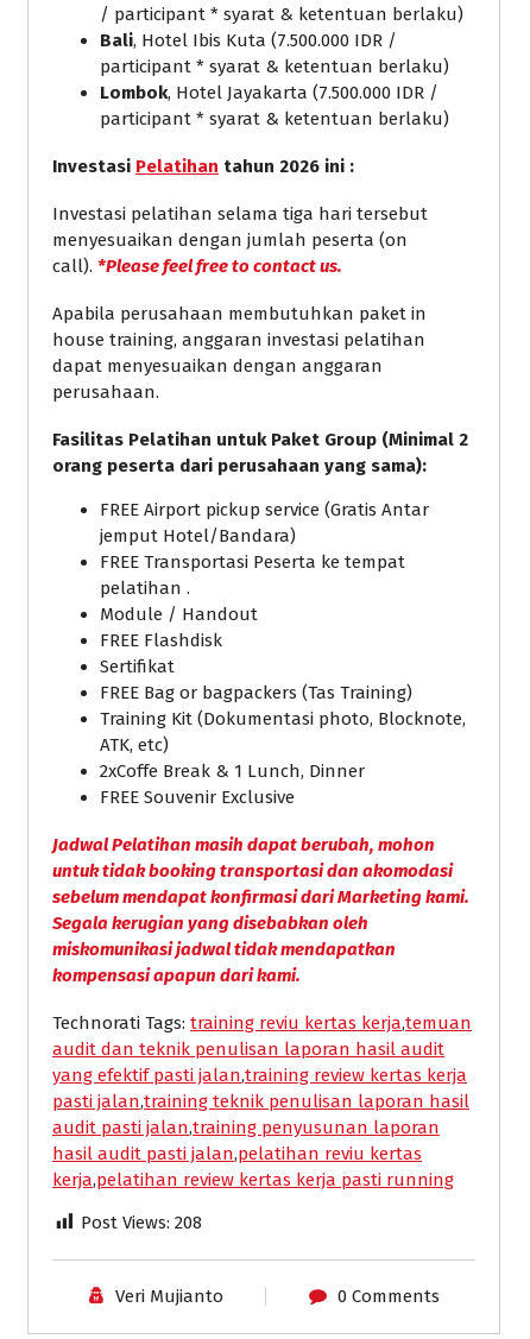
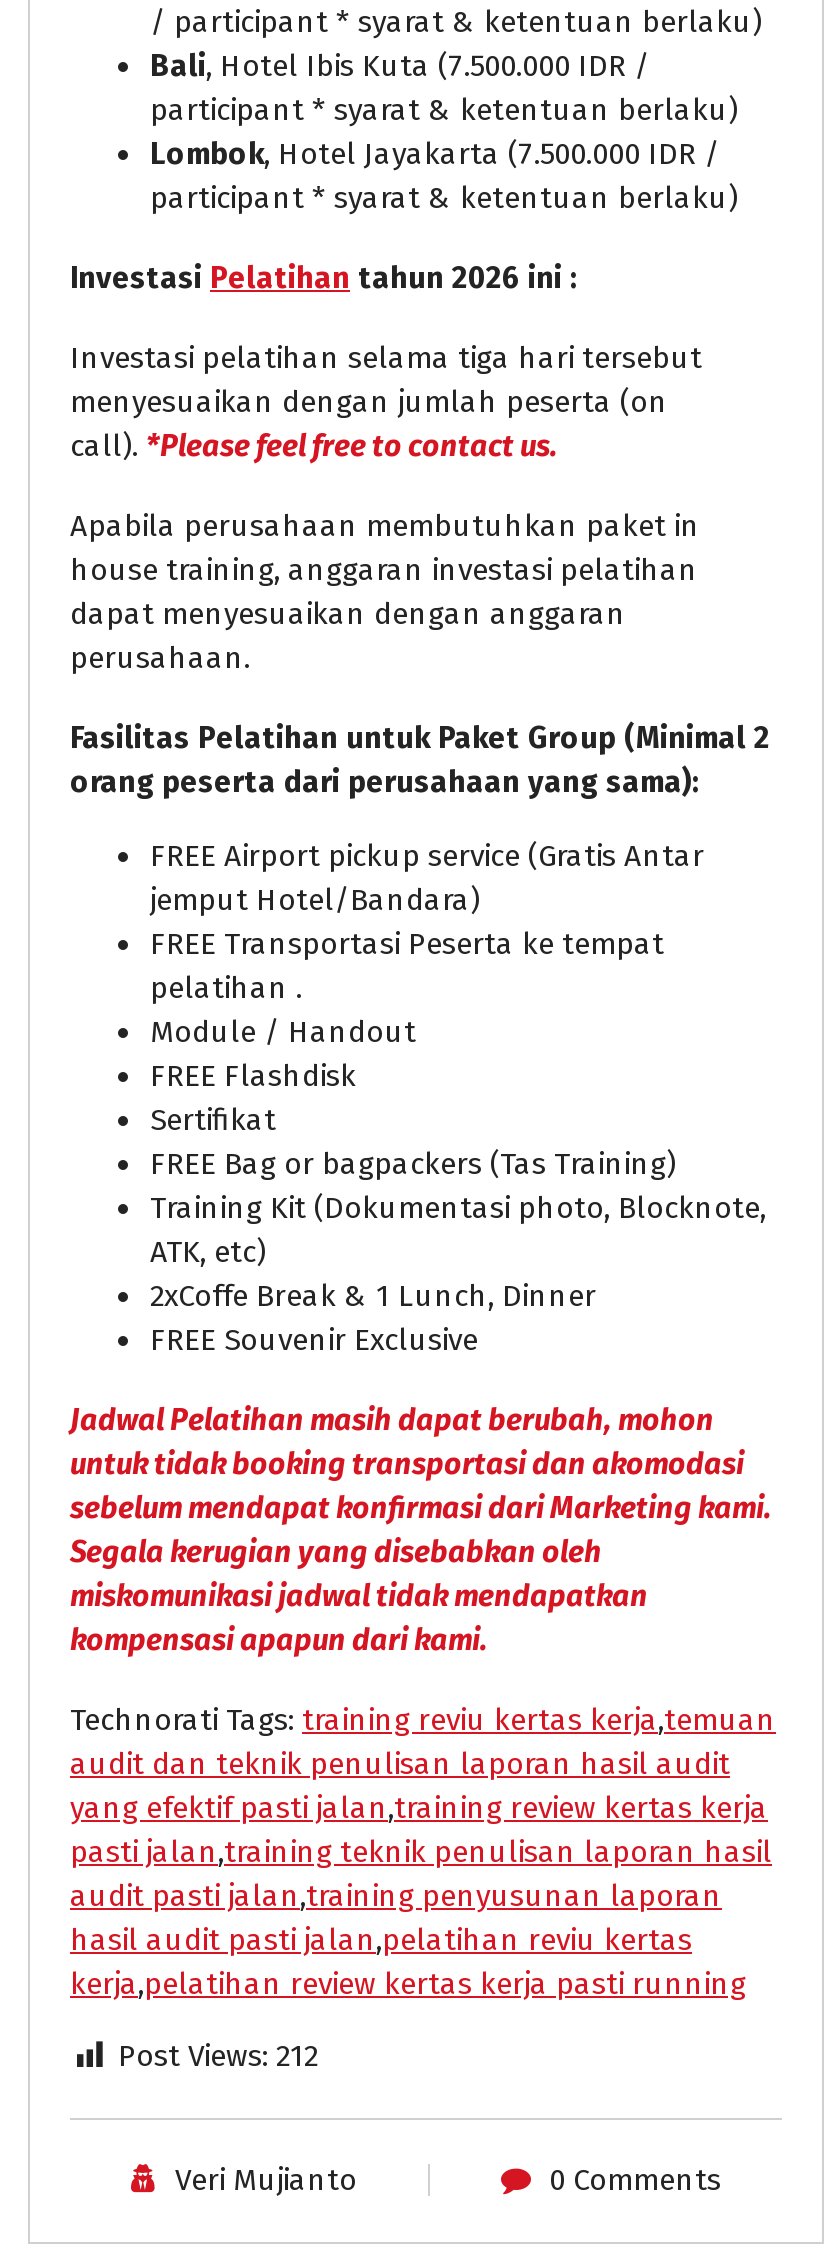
[81,1211,202,1233] Post Views: 208 -> [118,2039,318,2075] Post Views: 212

